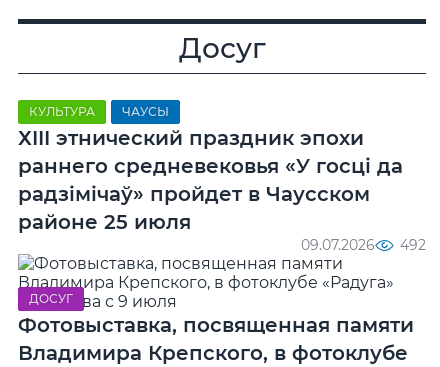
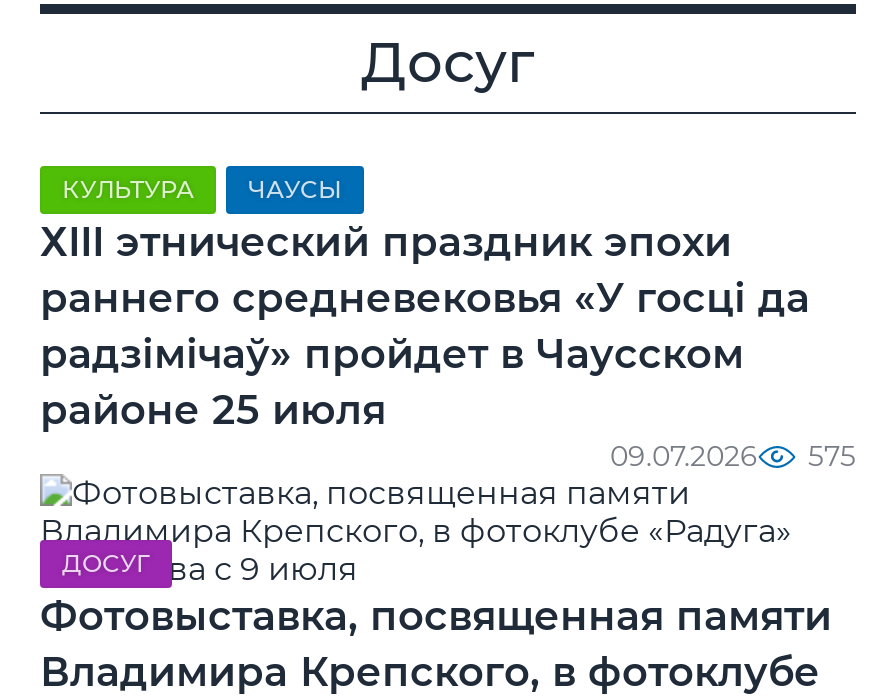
[301,236,426,254] 09.07.2026 492 -> [610,438,856,474] 09.07.2026 575

